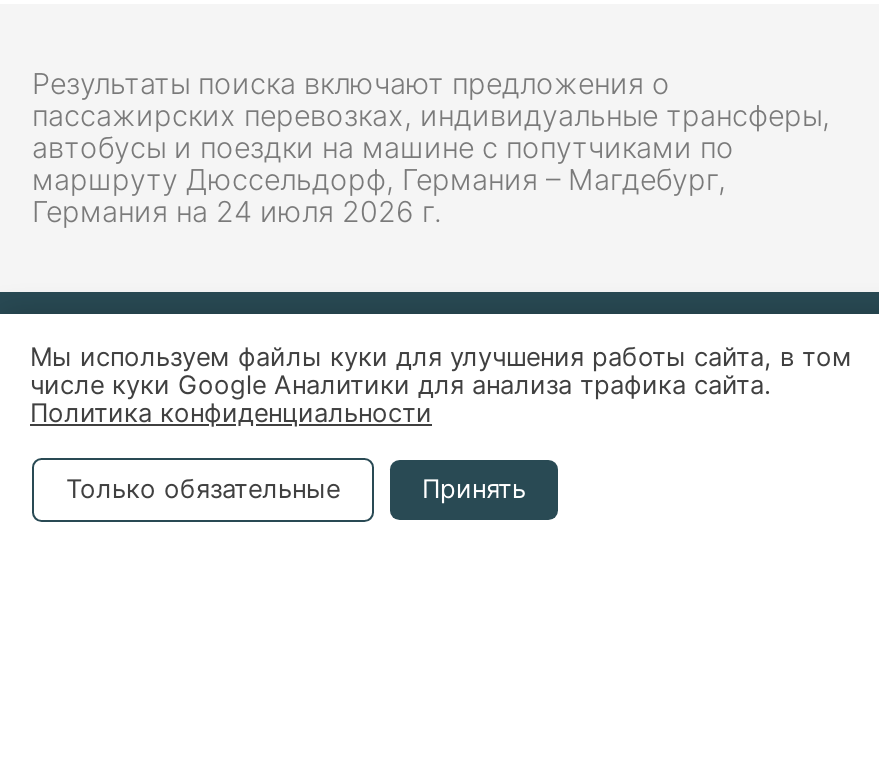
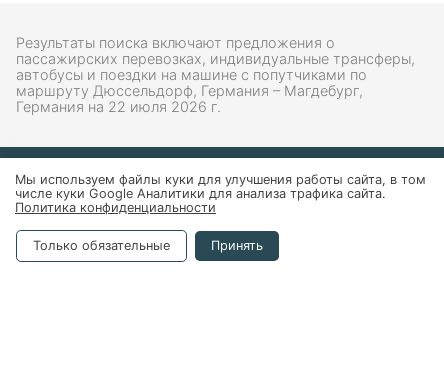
[32,193,442,227] Германия на 24 июля 2026 г. -> [16,98,221,115] Германия на 22 июля 2026 г.

